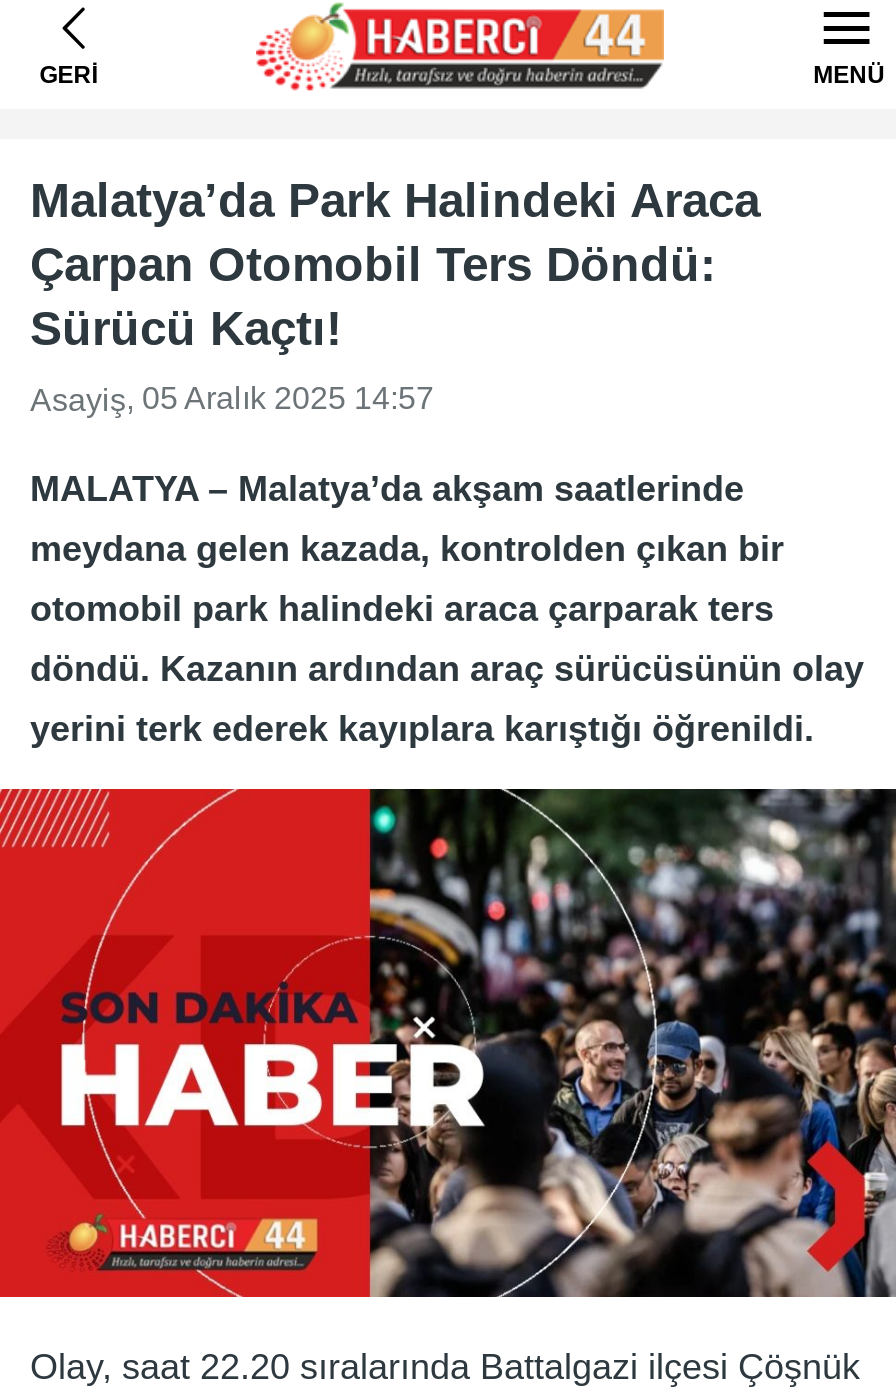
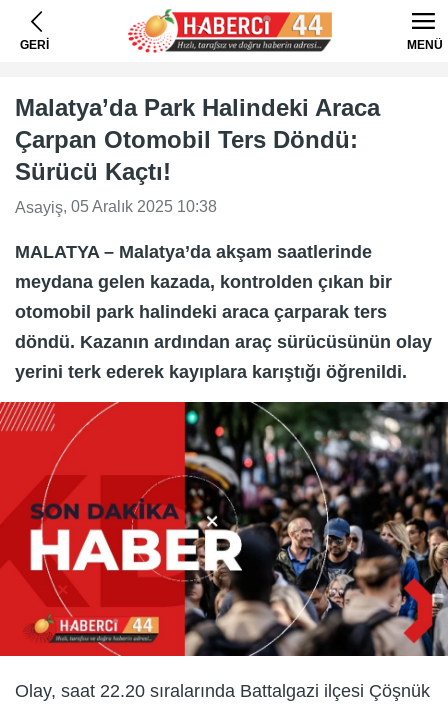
[30,381,434,417] Asayiş, 05 Aralık 2025 14:57 -> [15,198,217,216] Asayiş, 05 Aralık 2025 10:38

